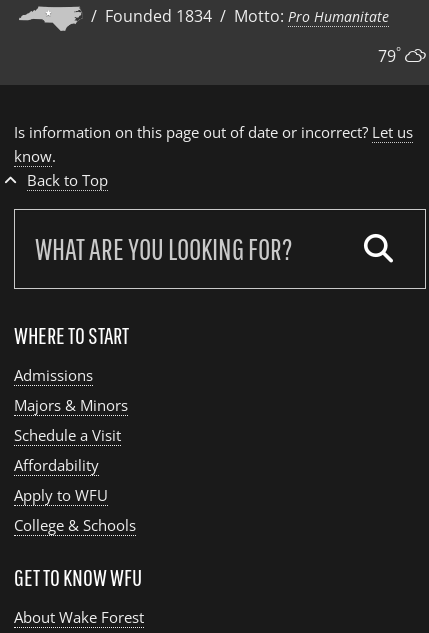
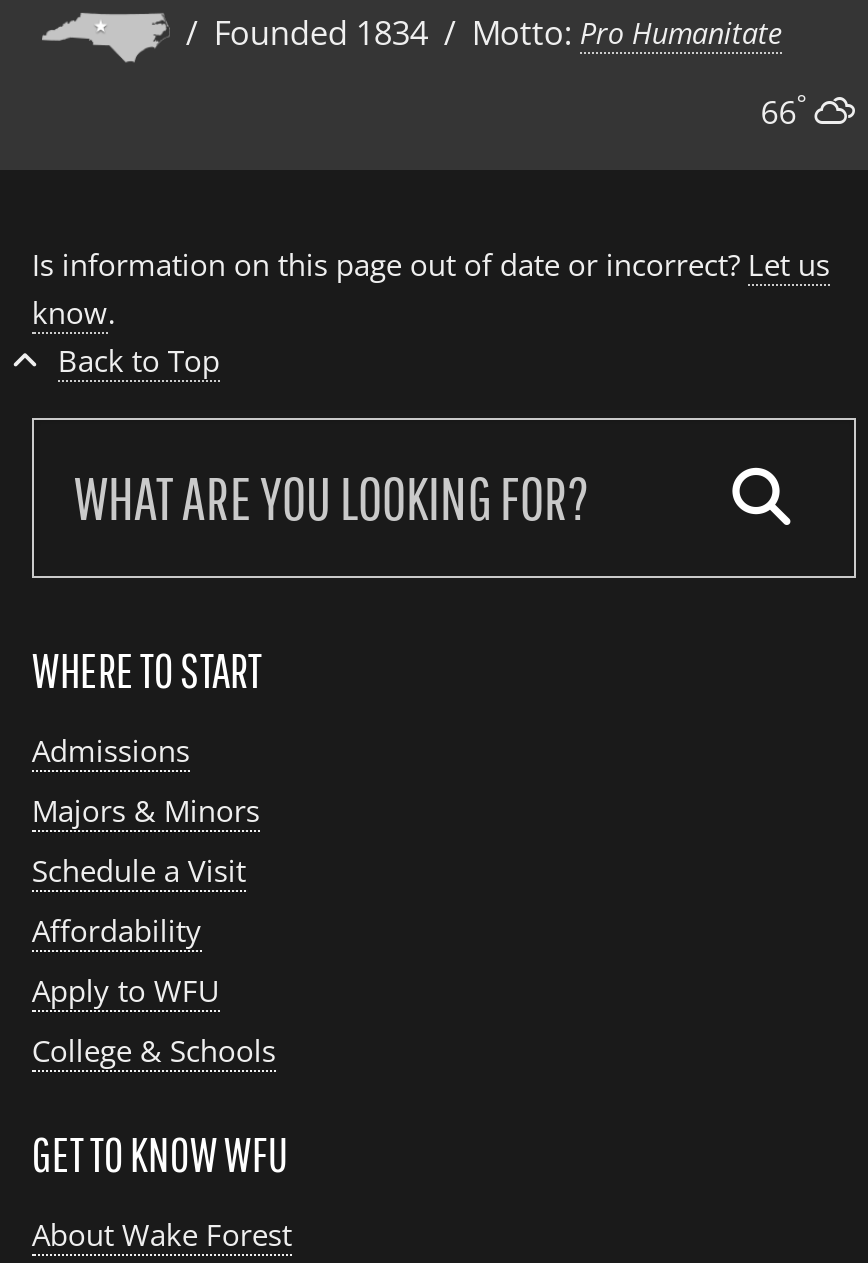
[378,43,401,67] 79° -> [760,85,806,133] 66°

